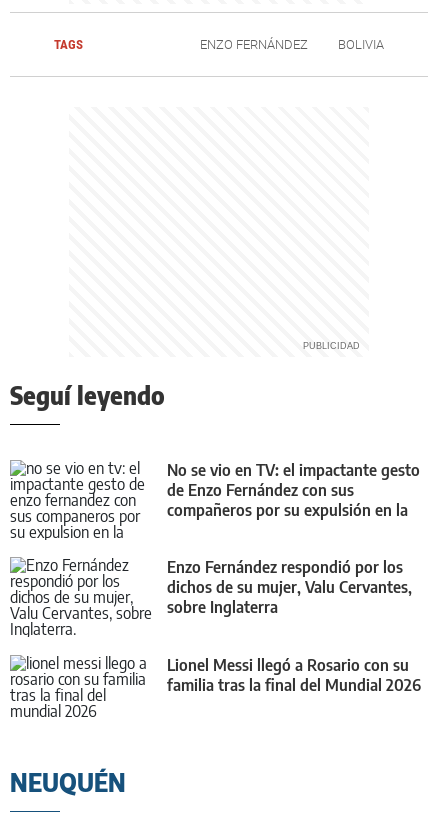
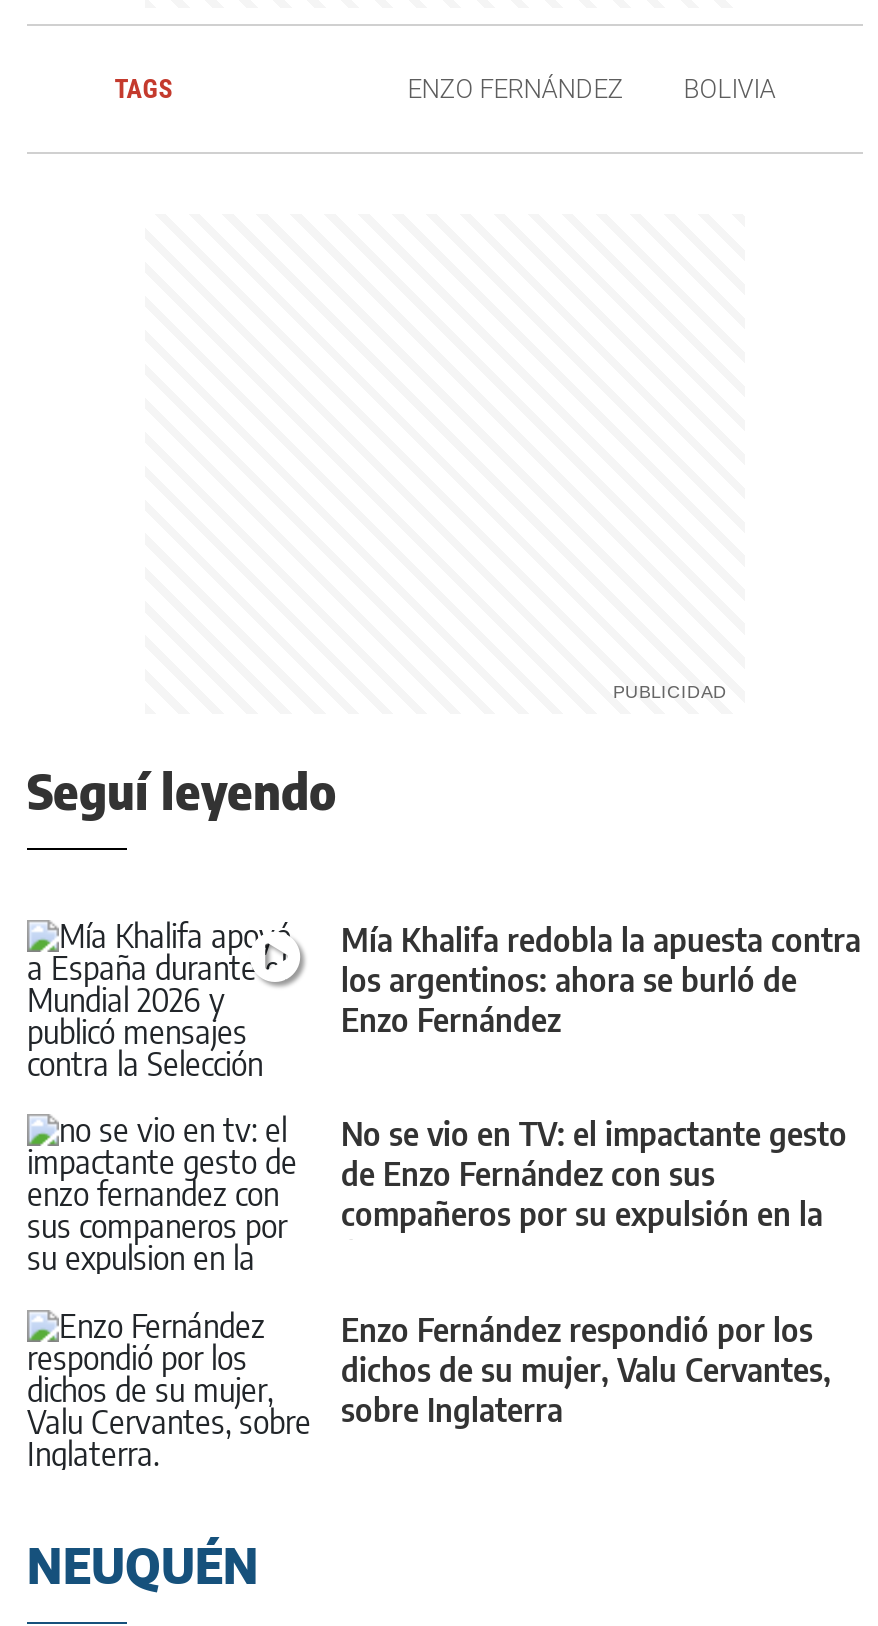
none -> [27,918,861,1078] [image] | Mía Khalifa redobla la apuesta contra | los argentinos: ahora se burló de | Enzo Fernández
moved [9,460,420,617] -> [25,1115,847,1430]: [image] | No se vio en TV: el impactante gesto | de Enzo Fernández con sus | compañeros por su expulsión en la | Enzo Fernández respondió por los | dichos de su mujer, Valu Cervantes, | sobre Inglaterra
[11,655,421,718] [image] | Lionel Messi llegó a Rosario con su | familia tras la final del Mundial 2026 -> none

